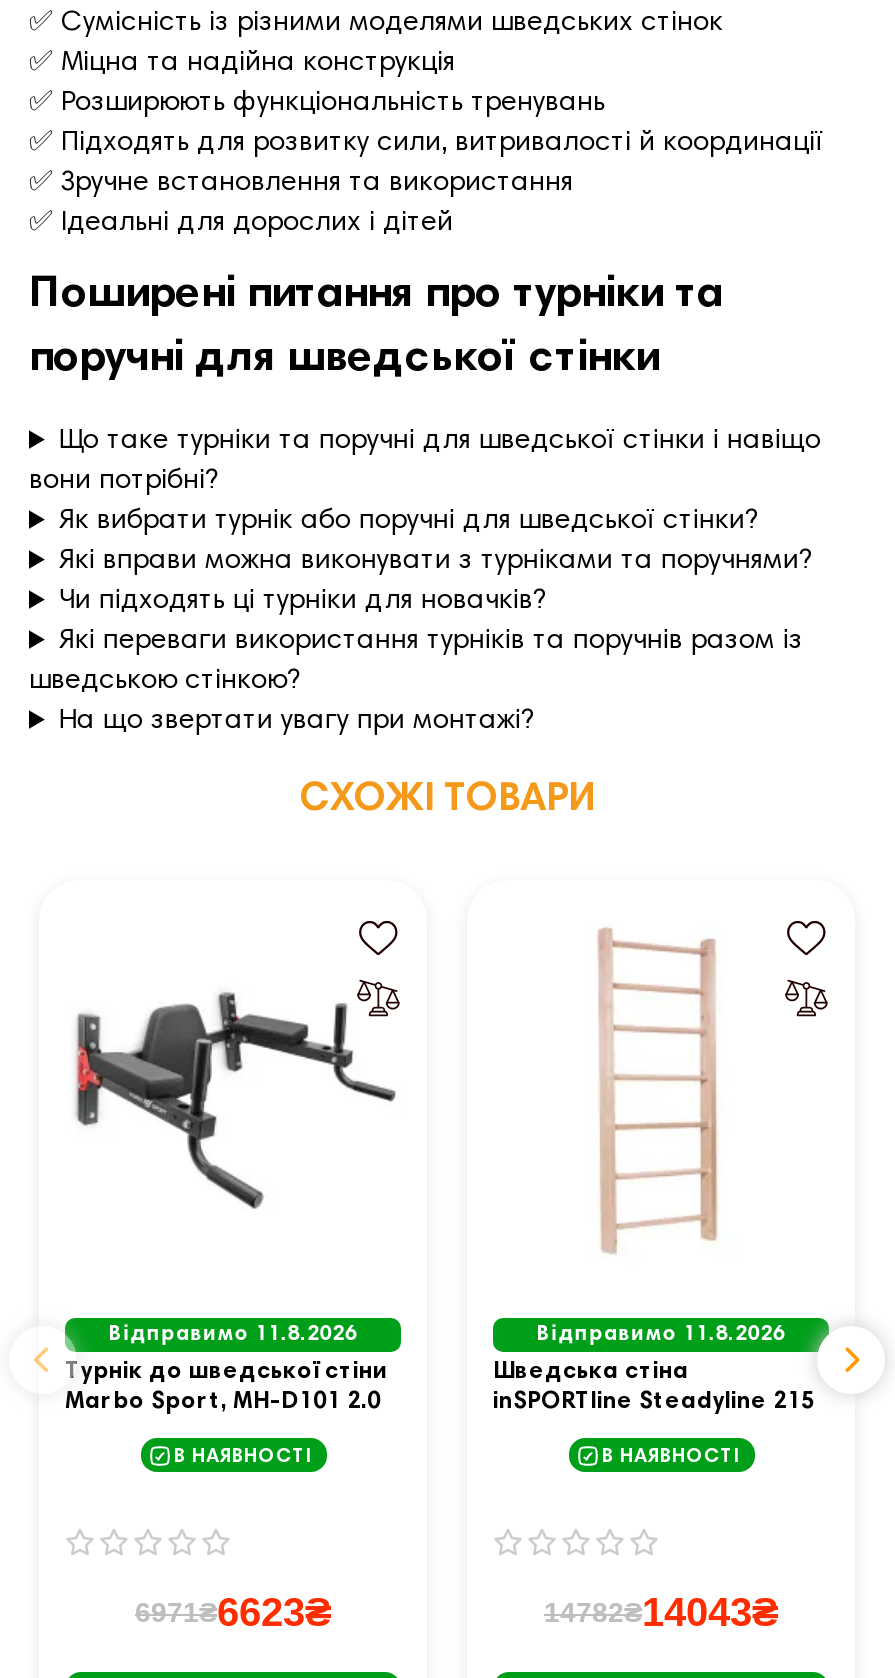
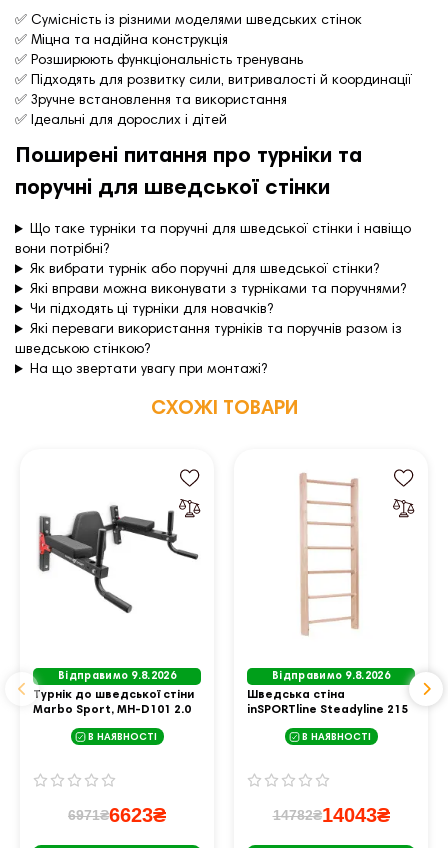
[109,1324,357,1346] Відправимо 11.8.2026 -> [58,671,176,682] Відправимо 9.8.2026
[537,1324,785,1346] Відправимо 11.8.2026 -> [272,671,390,682] Відправимо 9.8.2026

